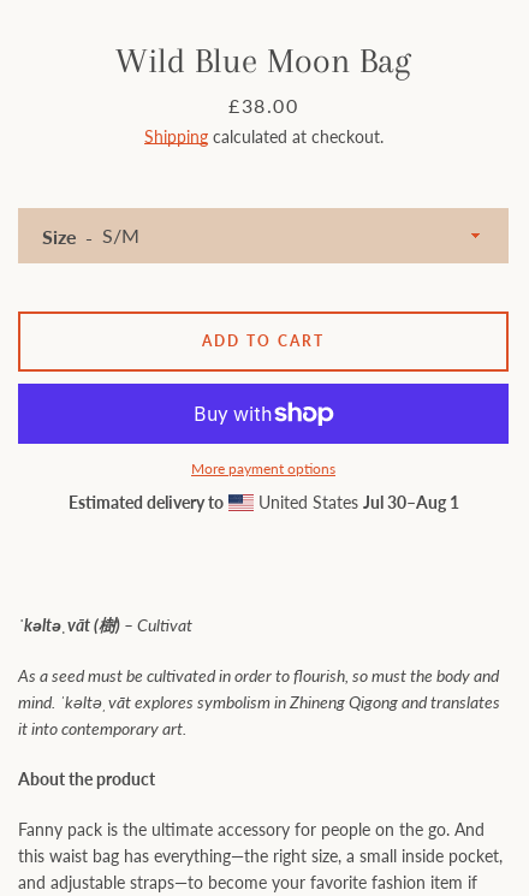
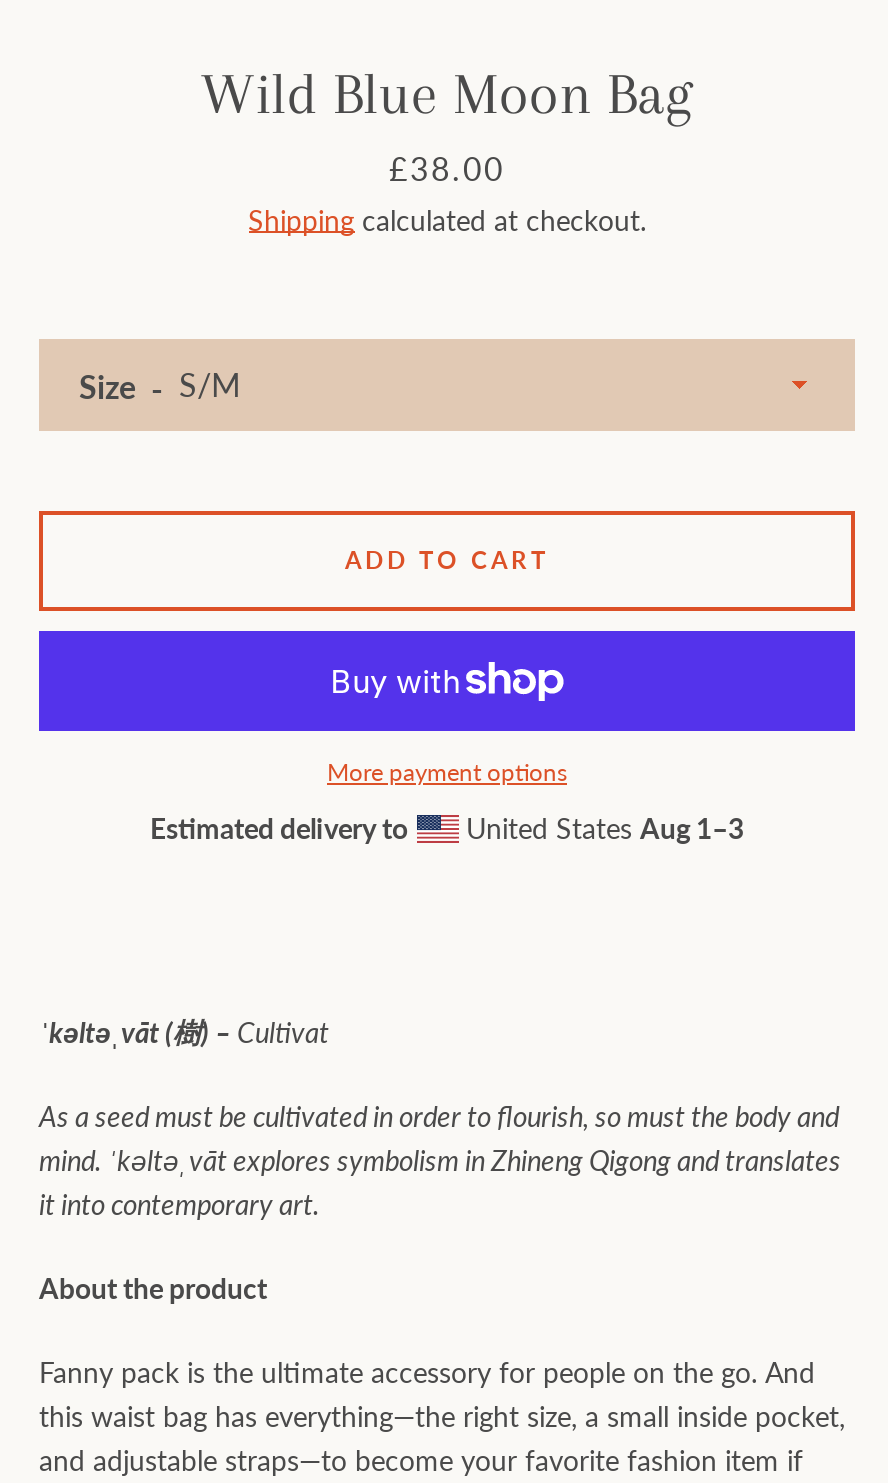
[253,492,459,512] United States Jul 30–Aug 1 -> [458,811,744,845] United States Aug 1–3

